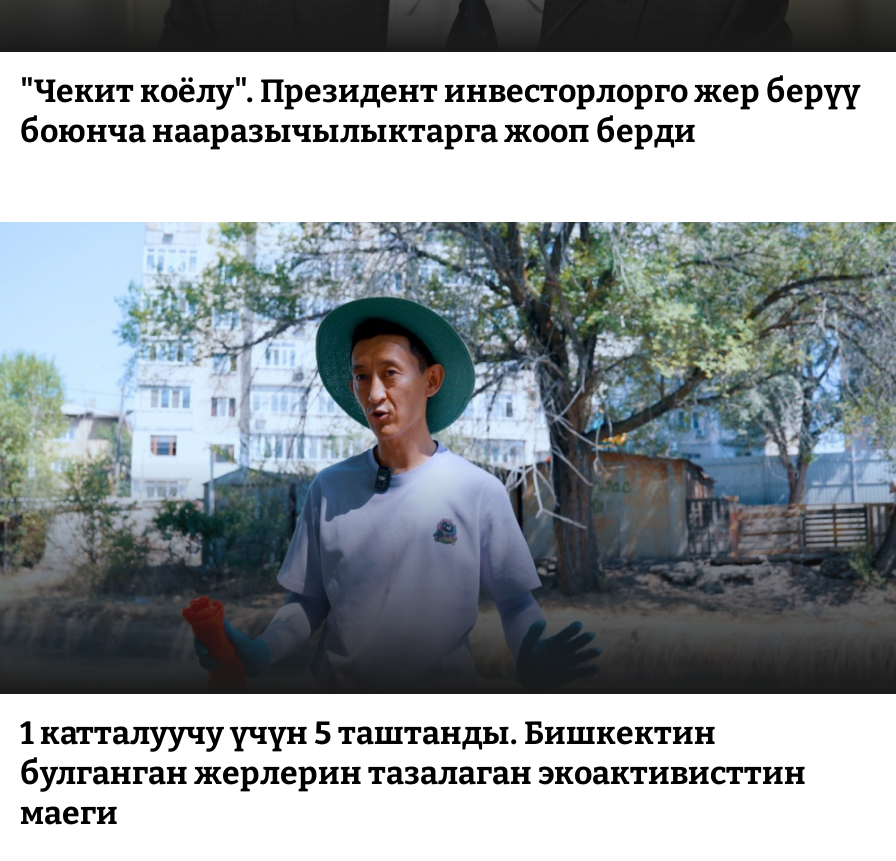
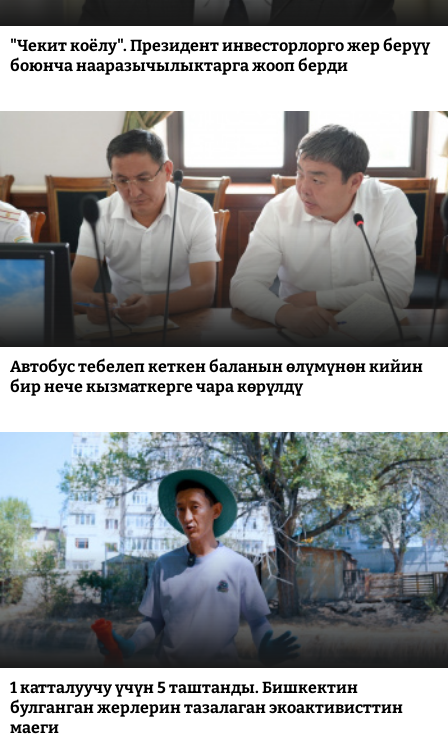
none -> [3,110,445,396] [image] | Автобус тебелеп кеткен баланын өлүмүнөн кийин | бир нече кызматкерге чара көрүлдү

